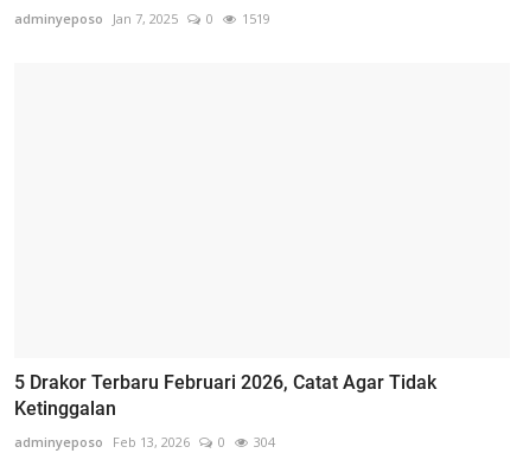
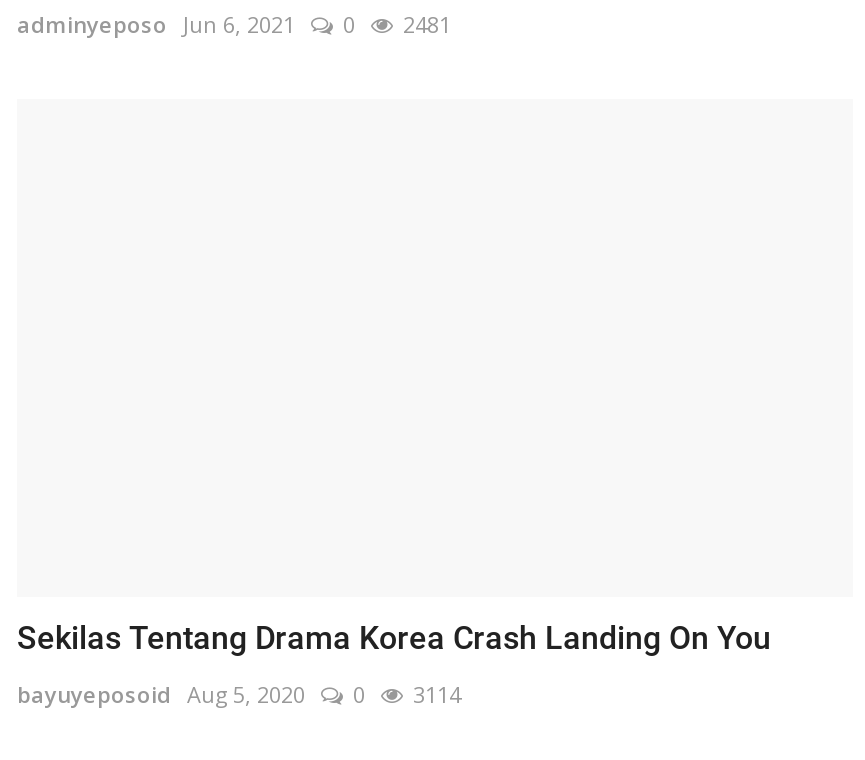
[14,9,178,27] adminyeposo Jan 7, 2025 -> [17,9,295,39] adminyeposo Jun 6, 2021
[242,9,270,27] 1519 -> [403,9,451,39] 2481
[14,371,436,419] 5 Drakor Terbaru Februari 2026, Catat Agar Tidak | Ketinggalan -> [17,618,771,656] Sekilas Tentang Drama Korea Crash Landing On You
[14,432,190,450] adminyeposo Feb 13, 2026 -> [17,678,305,708] bayuyeposoid Aug 5, 2020
[254,432,275,450] 304 -> [413,678,461,708] 3114

